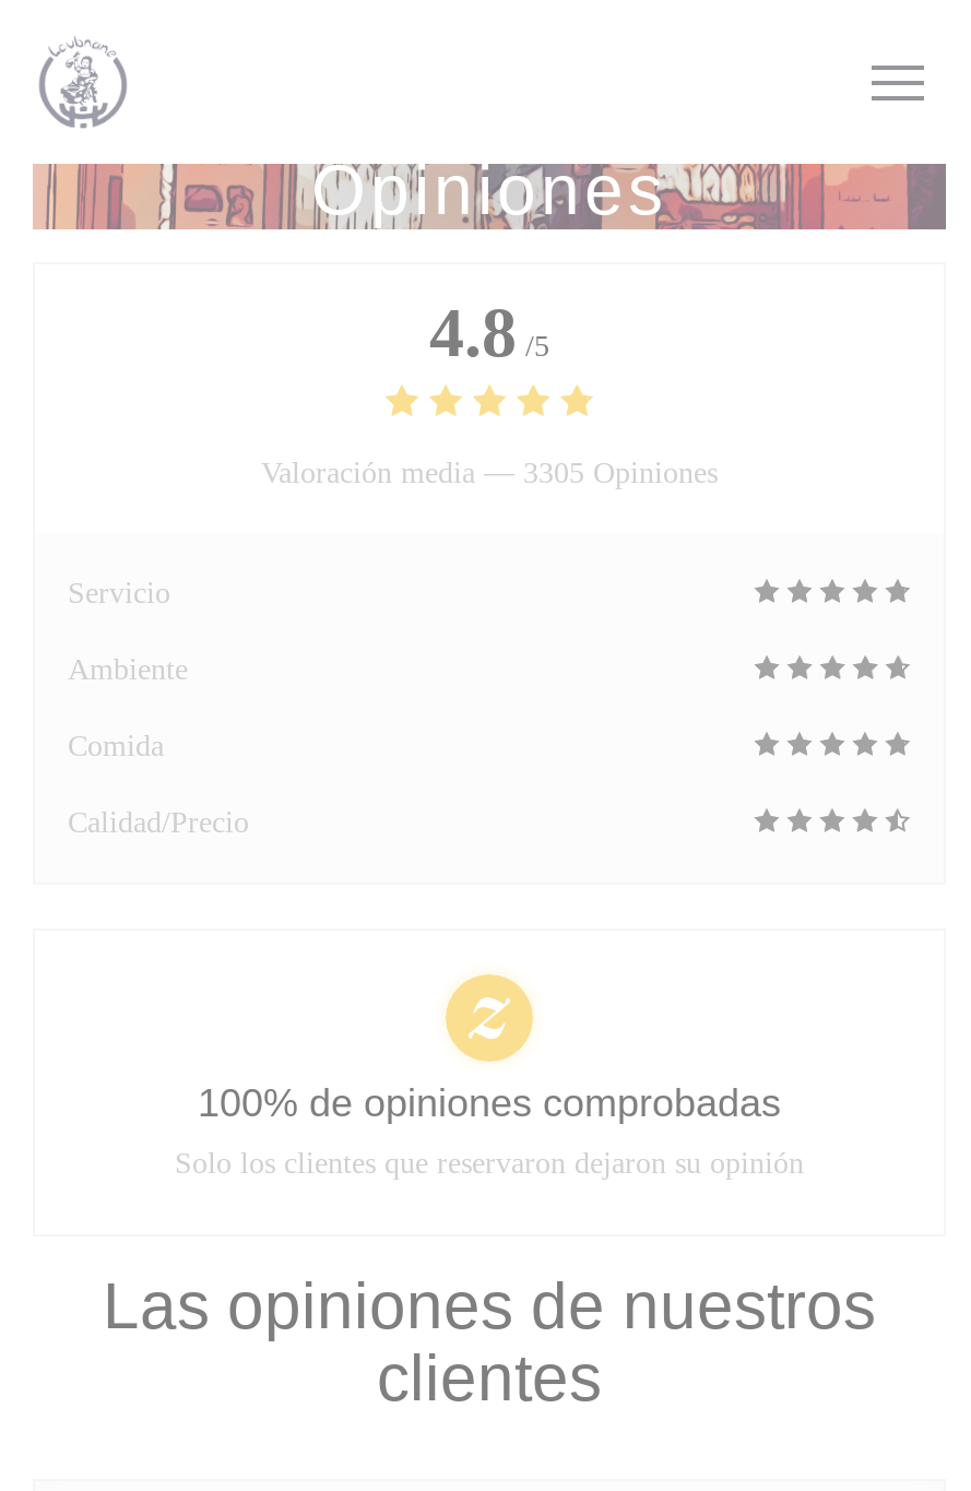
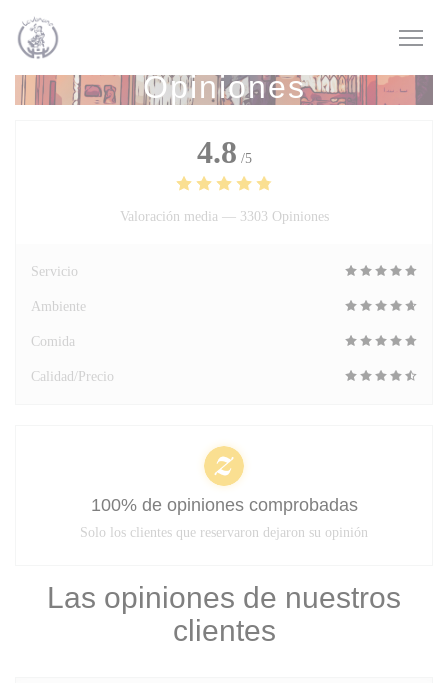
[261,457,718,489] Valoración media — 3305 Opiniones -> [119,209,328,224] Valoración media — 3303 Opiniones

